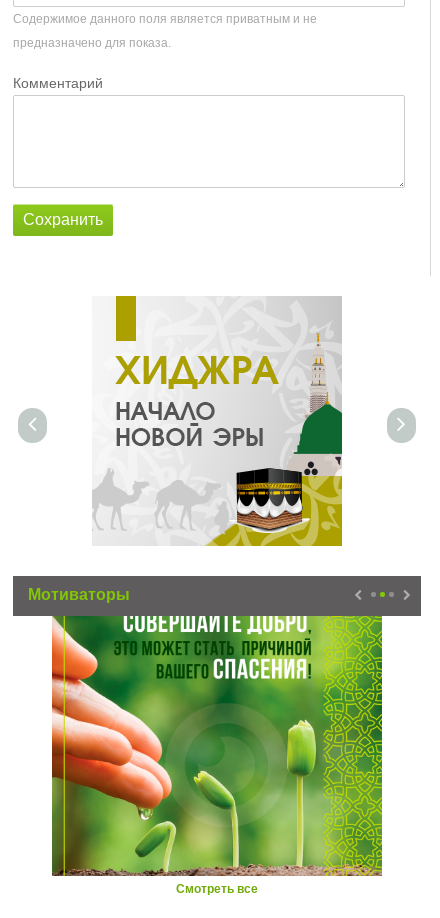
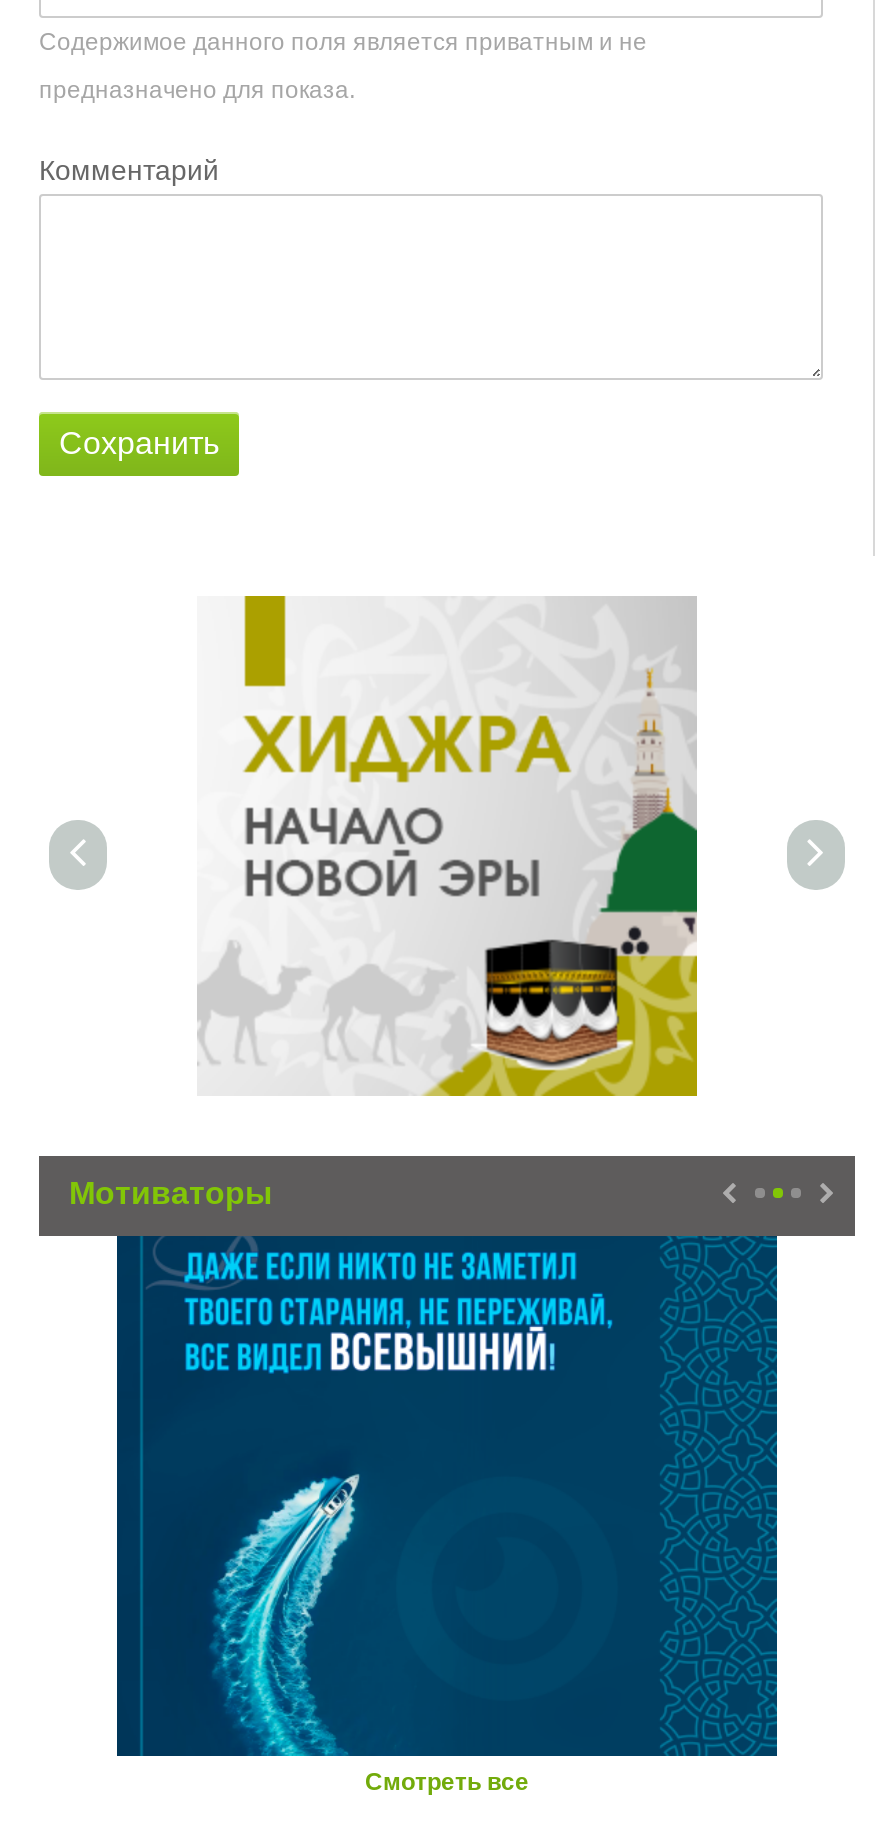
[51,615,383,877] [image] -> [115,1234,779,1758] [image]

